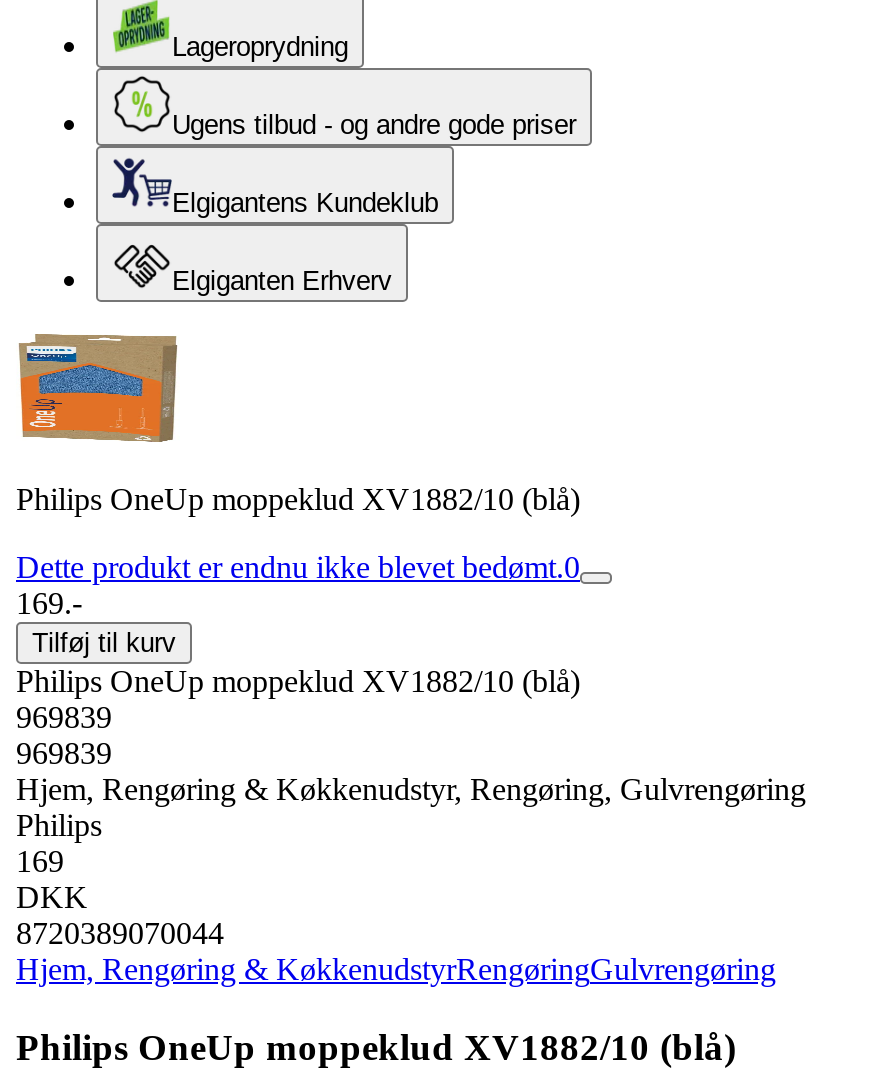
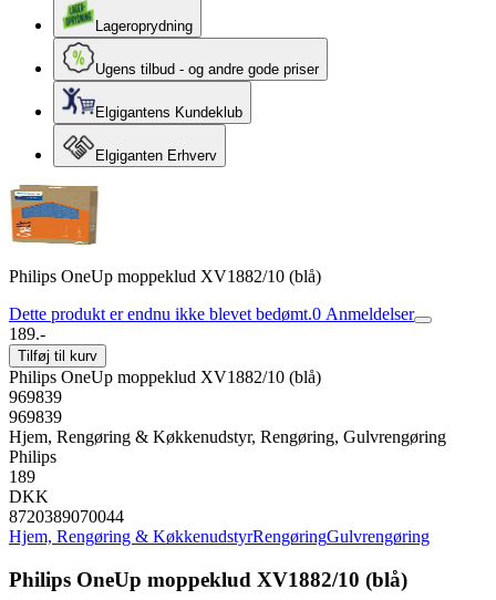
[16,550,580,620] Dette produkt er endnu ikke blevet bedømt.0 | 169.- -> [9,304,414,343] Dette produkt er endnu ikke blevet bedømt.0 Anmeldelser | 189.-
[16,844,64,878] 169 -> [9,467,35,486] 189

